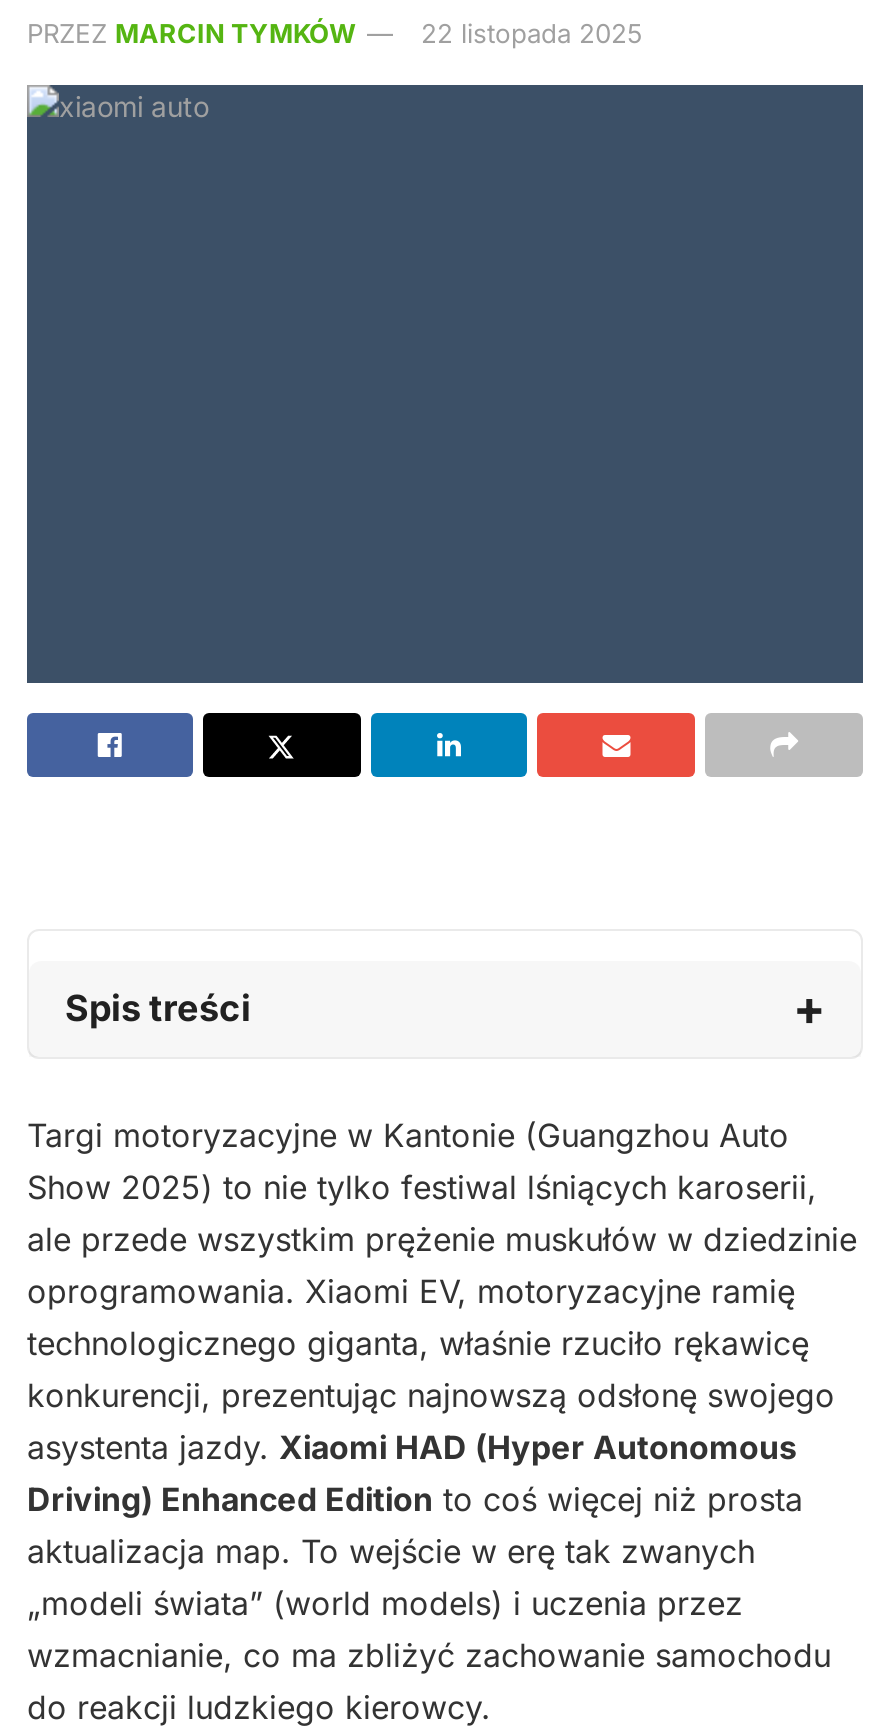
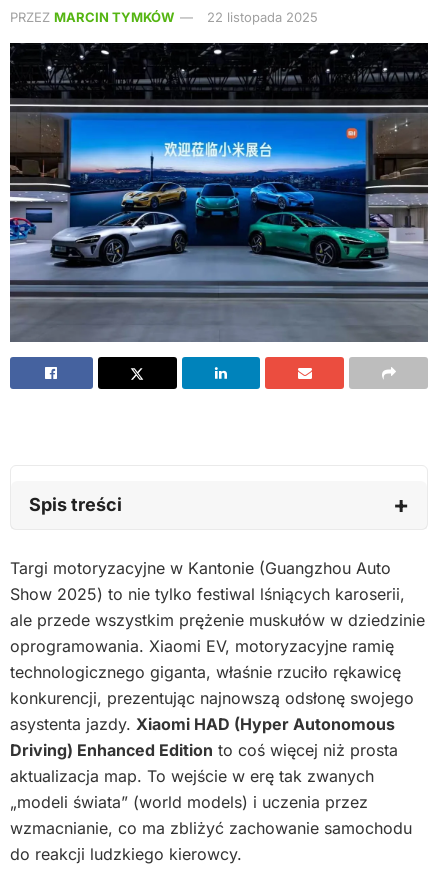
none -> [10,42,428,342] [image]

